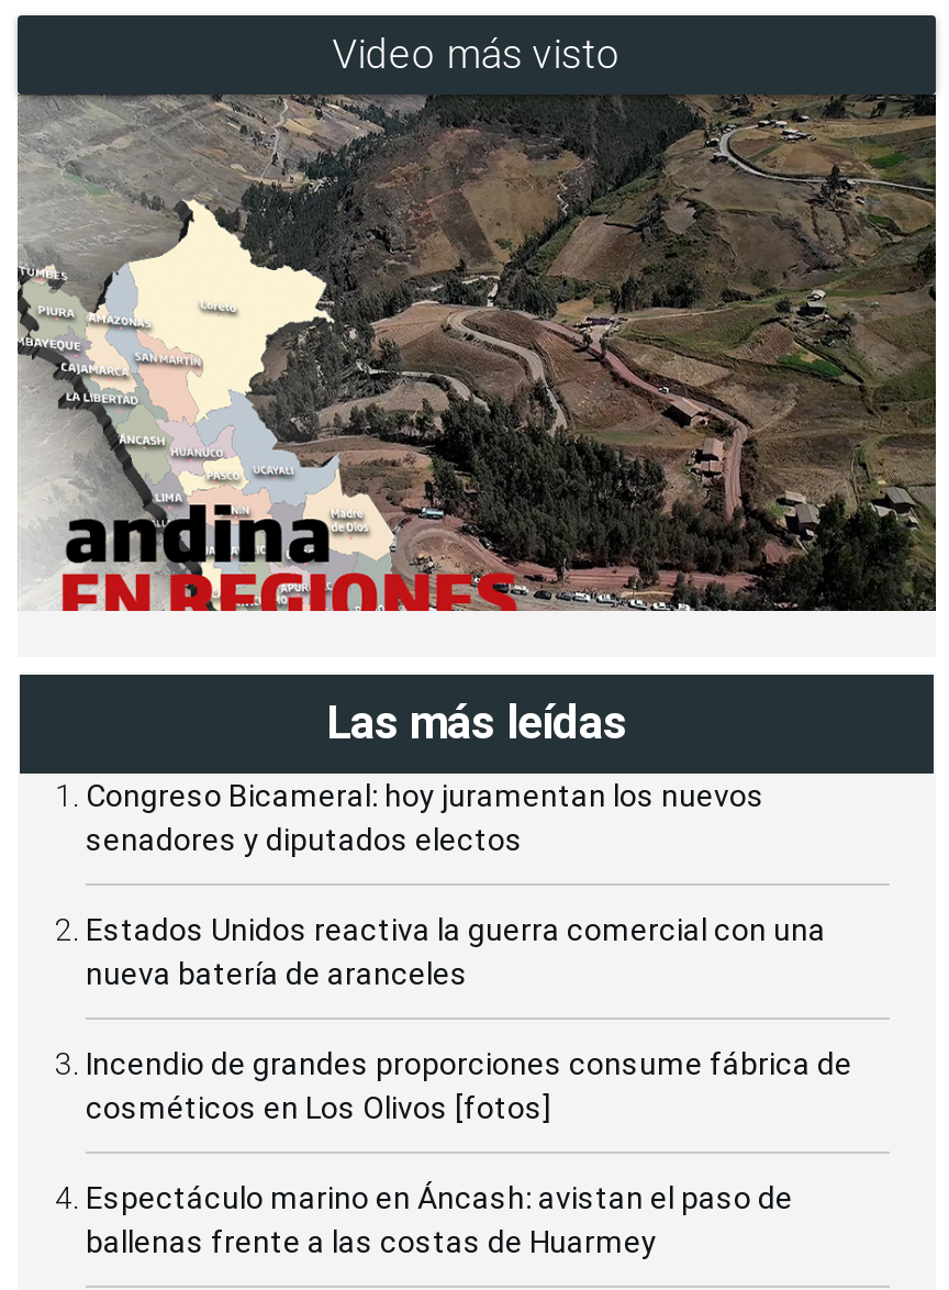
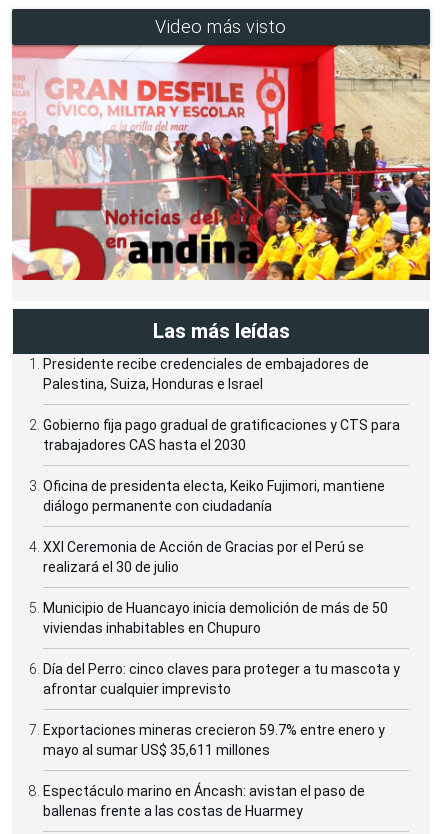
[15,94,938,613] [image] -> [12,44,431,281] [image]
[86,779,852,1126] Congreso Bicameral: hoy juramentan los nuevos | senadores y diputados electos | Estados Unidos reactiva la guerra comercial con una | nueva batería de aranceles | Incendio de grandes proporciones consume fábrica de | cosméticos en Los Olivos [fotos] -> [43,356,400,758] Presidente recibe credenciales de embajadores de | Palestina, Suiza, Honduras e Israel | Gobierno fija pago gradual de gratificaciones y CTS para | trabajadores CAS hasta el 2030 | Oficina de presidenta electa, Keiko Fujimori, mantiene | diálogo permanente con ciudadanía | XXI Ceremonia de Acción de Gracias por el Perú se | realizará el 30 de julio | Municipio de Huancayo inicia demolición de más de 50 | viviendas inhabitables en Chupuro | Día del Perro: cinco claves para proteger a tu mascota y | afrontar cualquier imprevisto | Exportaciones mineras crecieron 59.7% entre enero y | mayo al sumar US$ 35,611 millones

